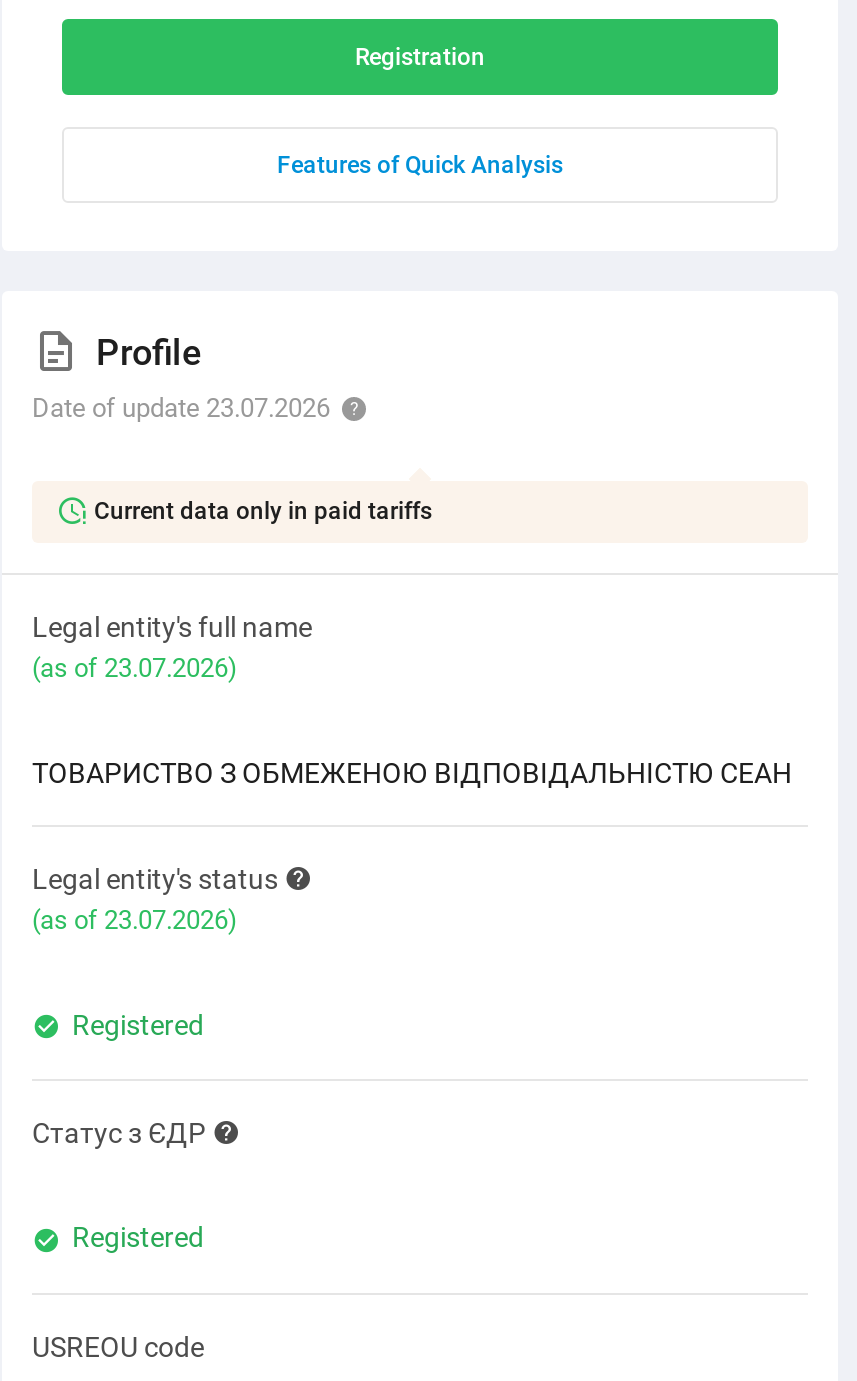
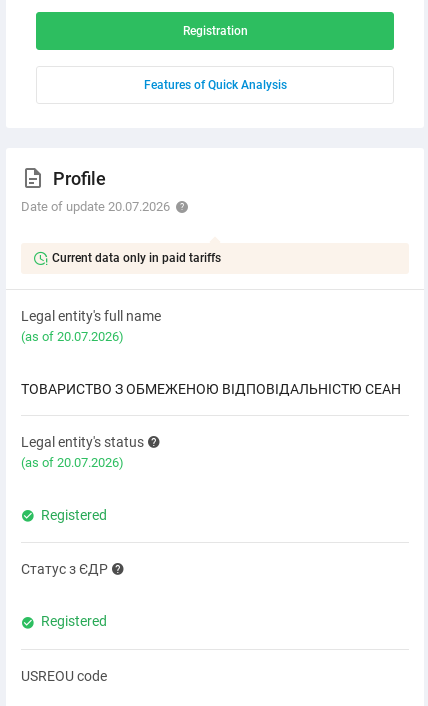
[32,393,330,423] Date of update 23.07.2026 -> [21,199,170,214] Date of update 20.07.2026
[32,653,238,683] (as of 23.07.2026) -> [21,329,124,344] (as of 20.07.2026)
[32,905,238,935] (as of 23.07.2026) -> [21,455,124,470] (as of 20.07.2026)

